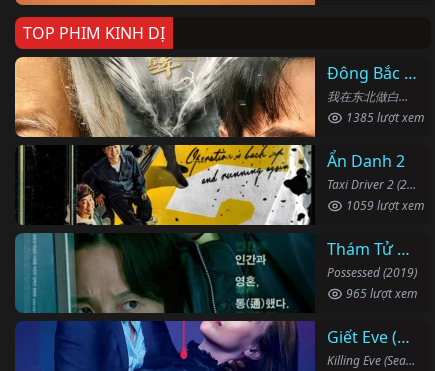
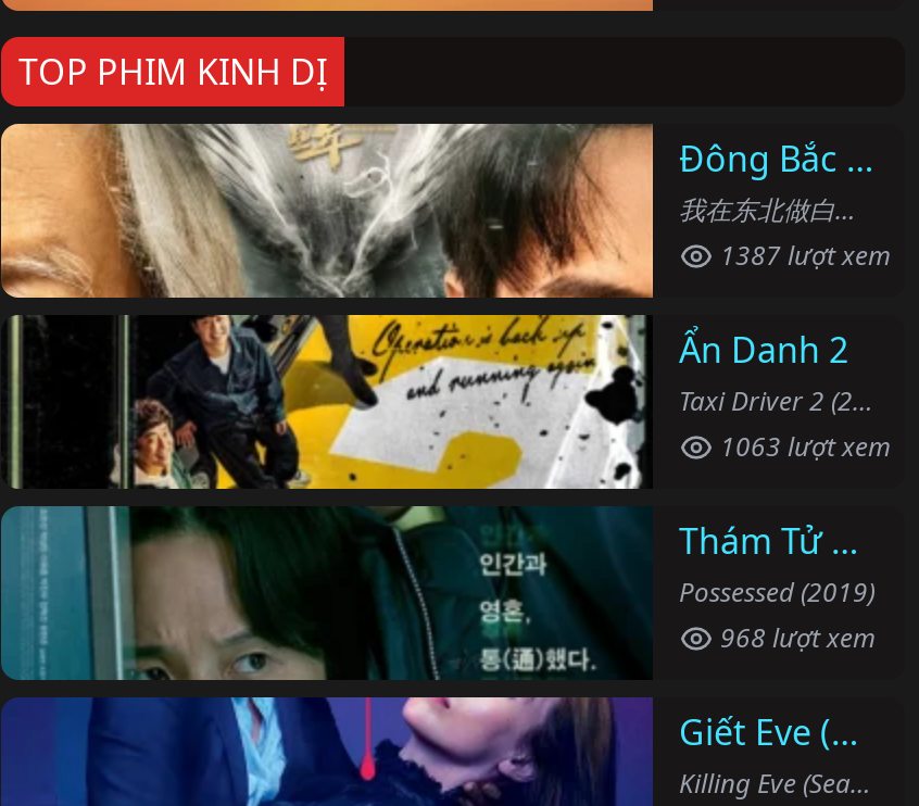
[343,108,425,125] 1385 lượt xem -> [714,236,892,273] 1387 lượt xem
[343,196,425,213] 1059 lượt xem -> [714,427,892,464] 1063 lượt xem
[343,284,418,301] 965 lượt xem -> [714,618,877,655] 968 lượt xem

